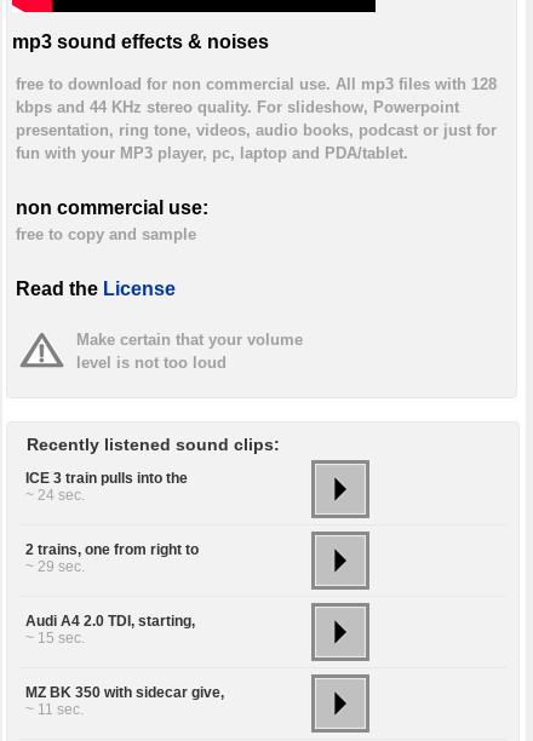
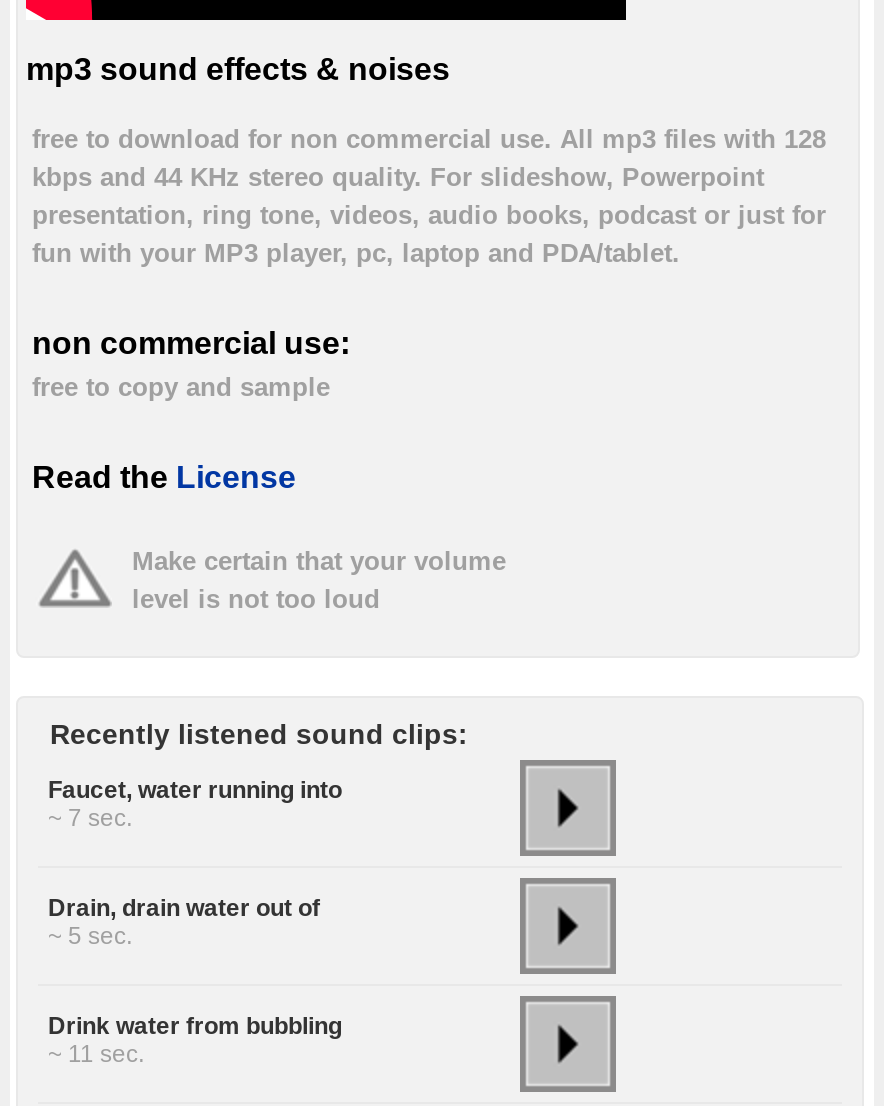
[25,469,224,701] ICE 3 train pulls into the | ~ 24 sec. | 2 trains, one from right to | ~ 29 sec. | Audi A4 2.0 TDI, starting, | ~ 15 sec. | MZ BK 350 with sidecar give, -> [48,775,342,1039] Faucet, water running into | ~ 7 sec. | Drain, drain water out of | ~ 5 sec. | Drink water from bubbling

